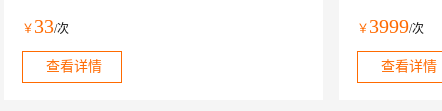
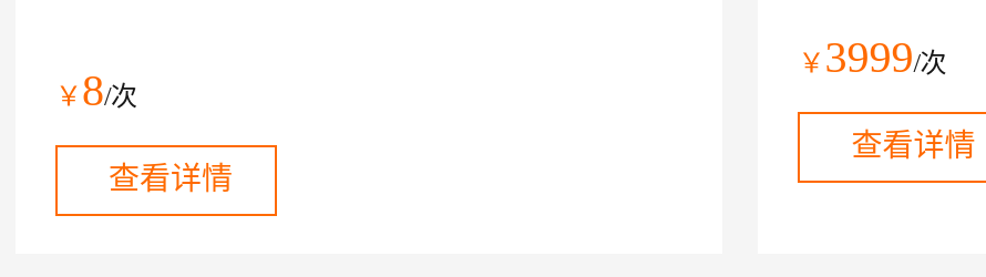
[22,15,69,37] ￥33/次 -> [55,66,137,114] ￥8/次

